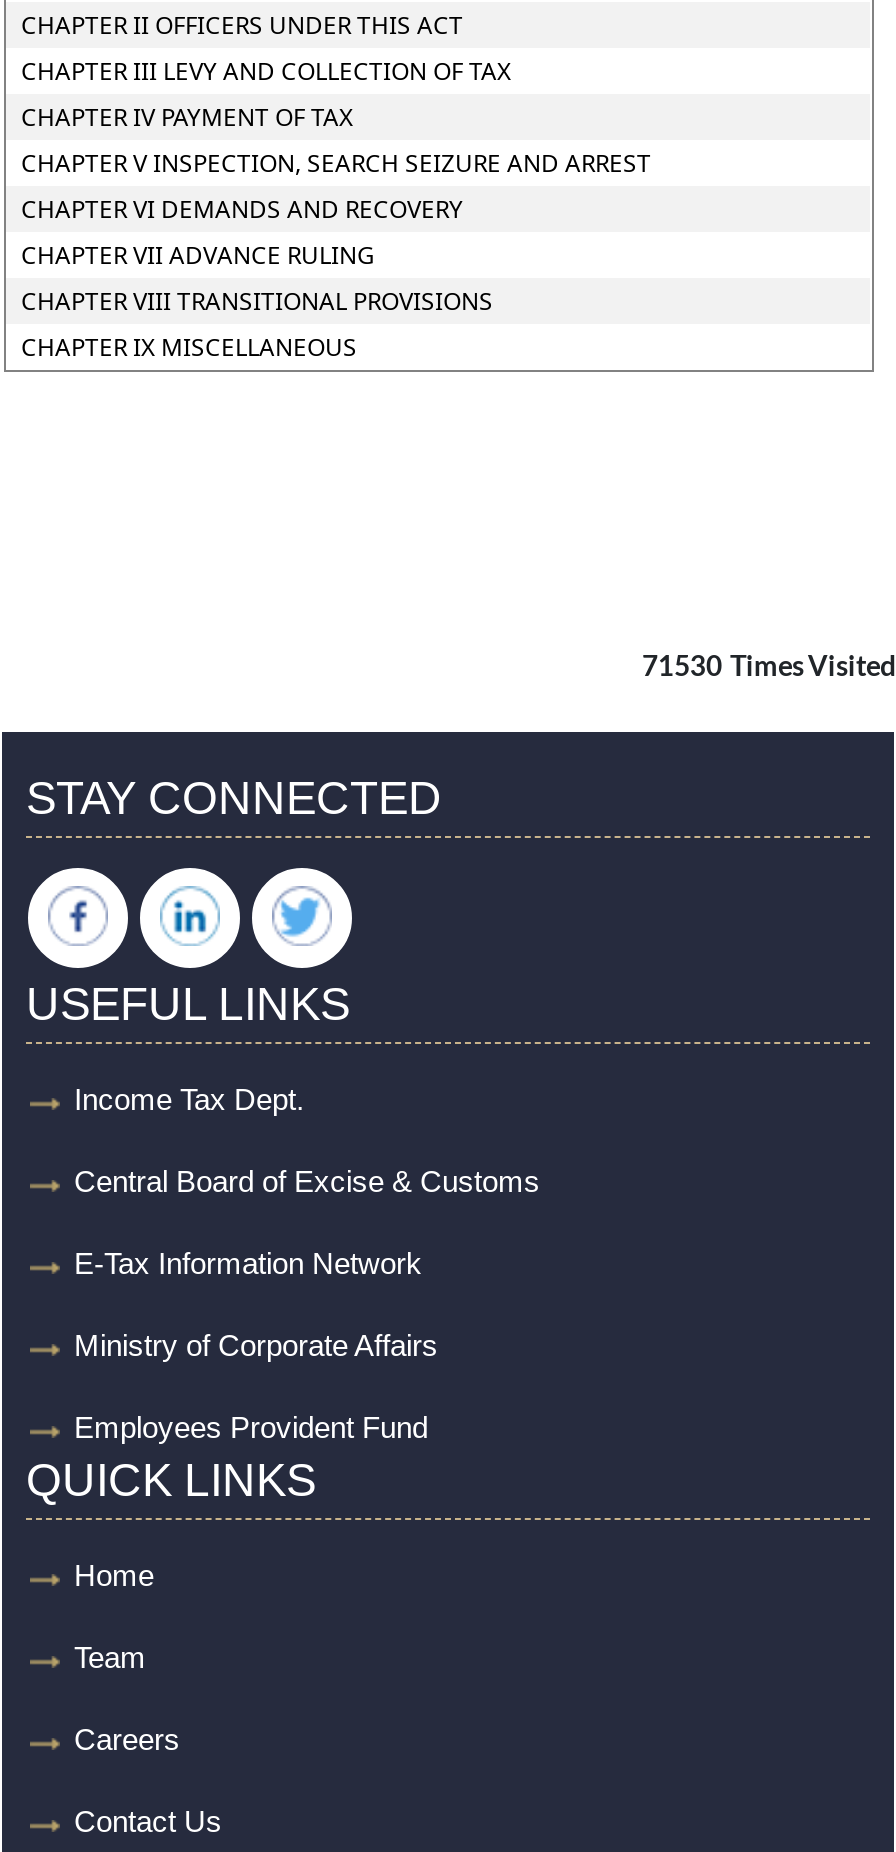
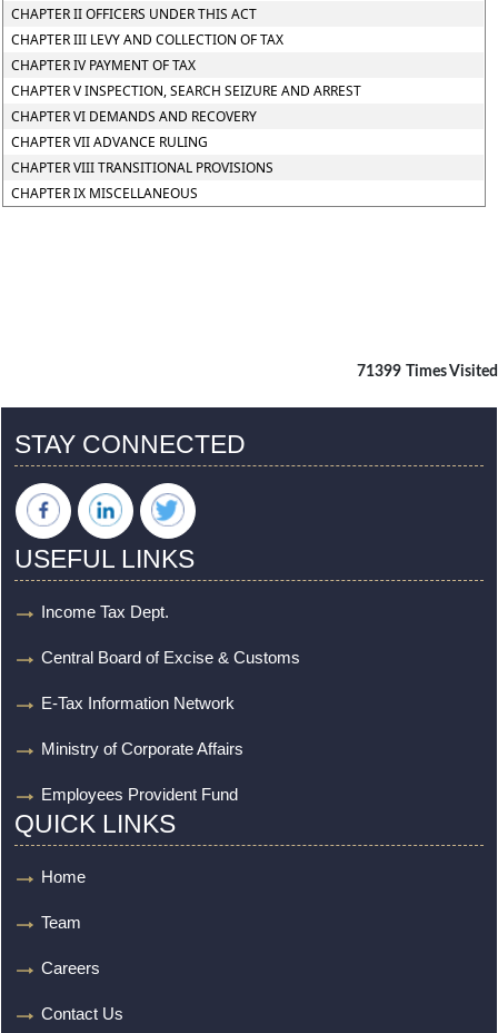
[642,654,896,682] 71530 Times Visited -> [357,364,498,380] 71399 Times Visited

